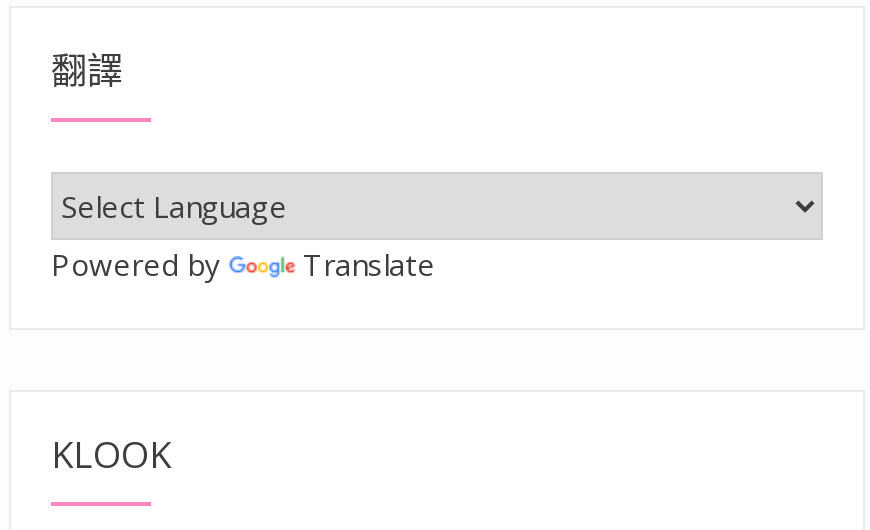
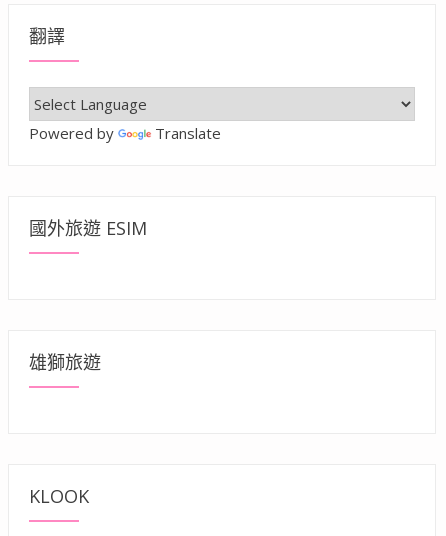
none -> [29,216,147,240] 國外旅遊 ESIM
none -> [29,350,101,374] 雄獅旅遊

